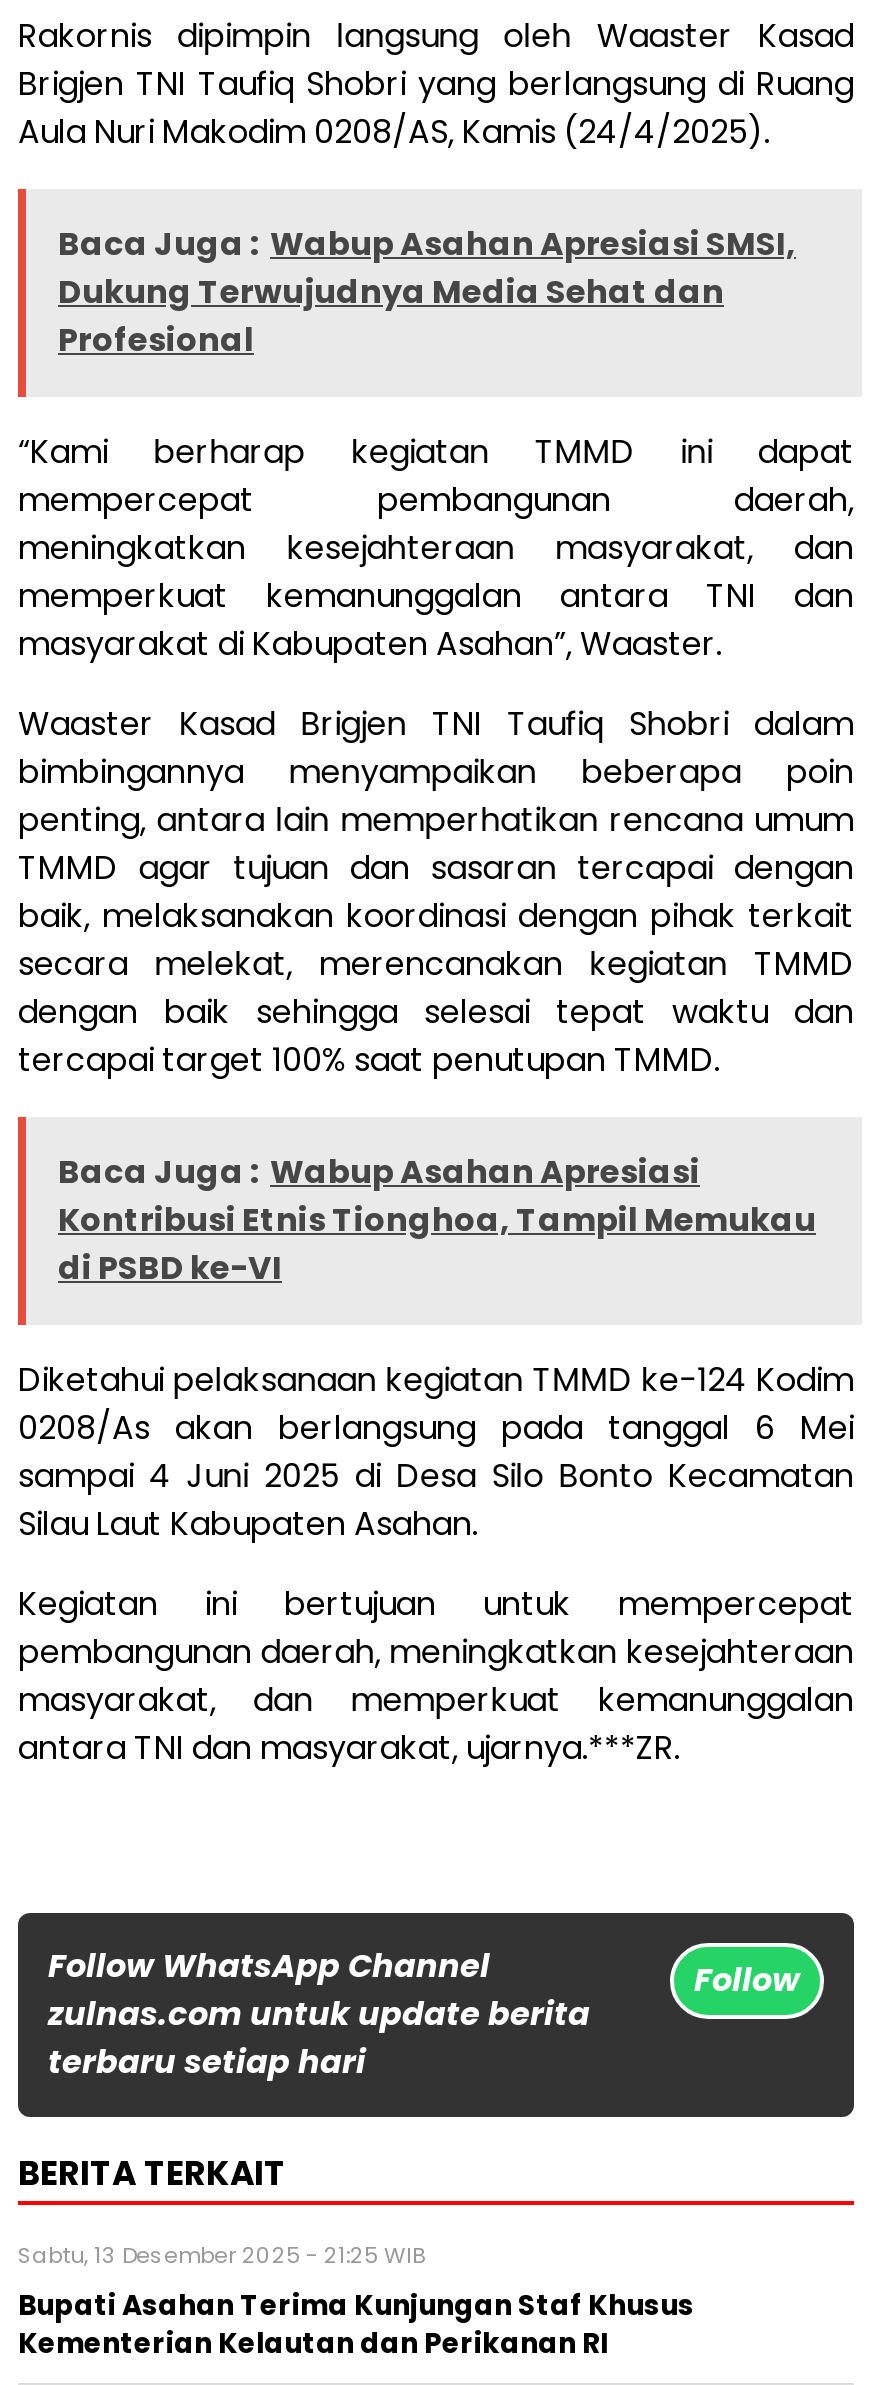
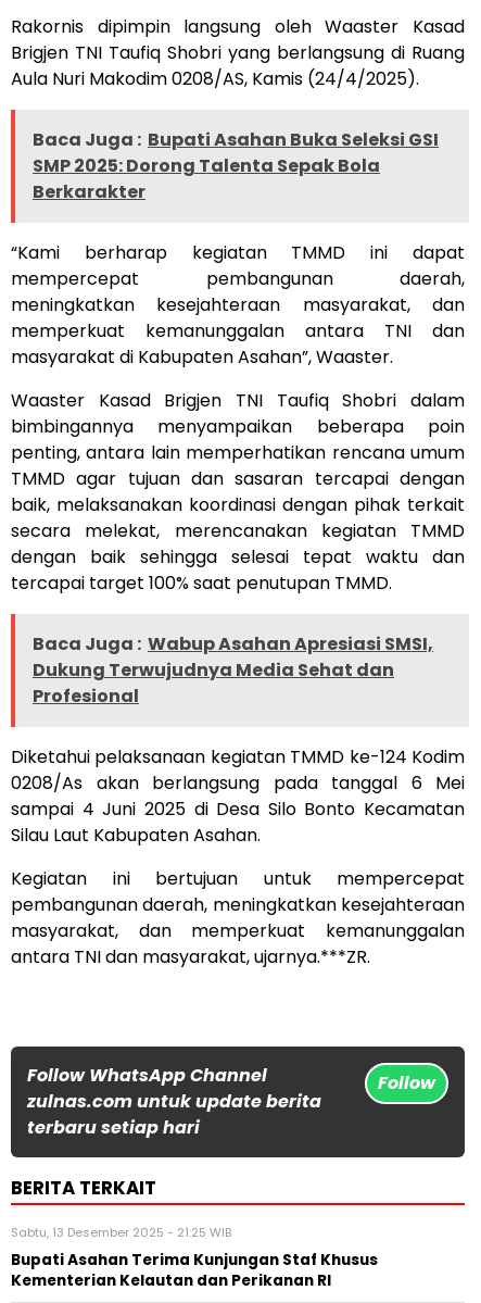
none -> [33,127,439,204] Baca Juga : Bupati Asahan Buka Seleksi GSI | SMP 2025: Dorong Talenta Sepak Bola | Berkarakter
moved [58,221,796,363] -> [33,631,433,708]: Baca Juga : Wabup Asahan Apresiasi SMSI, | Dukung Terwujudnya Media Sehat dan | Profesional
[58,1149,816,1291] Baca Juga : Wabup Asahan Apresiasi | Kontribusi Etnis Tionghoa, Tampil Memukau | di PSBD ke-VI -> none

